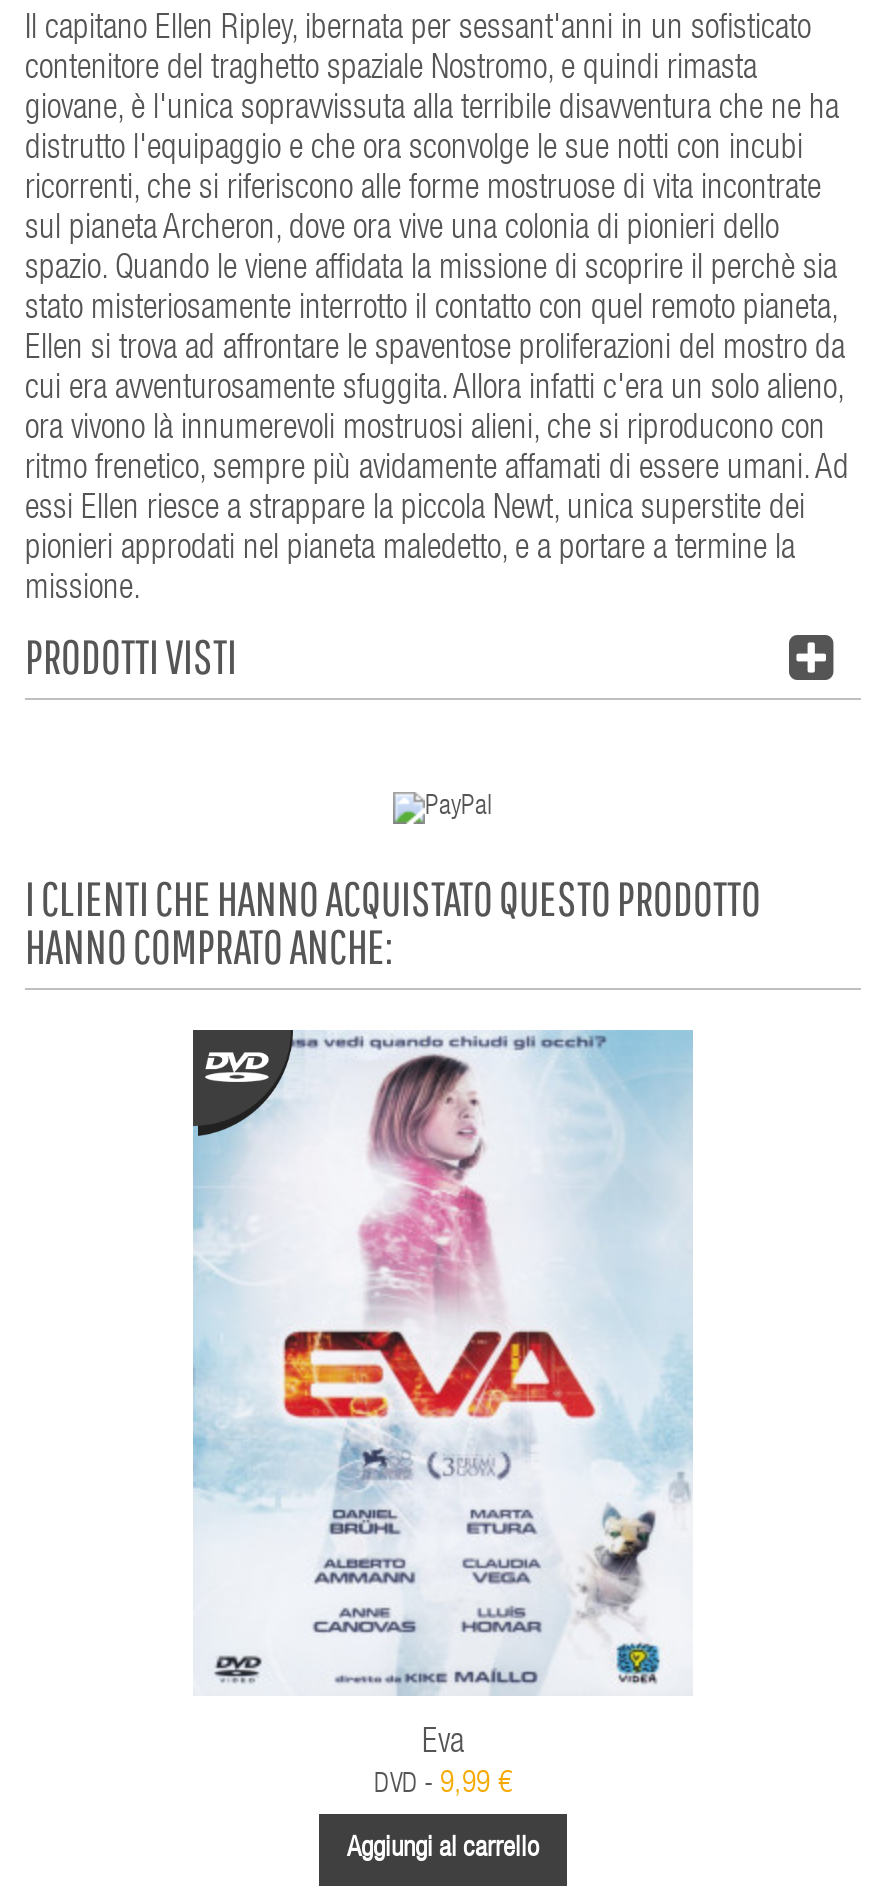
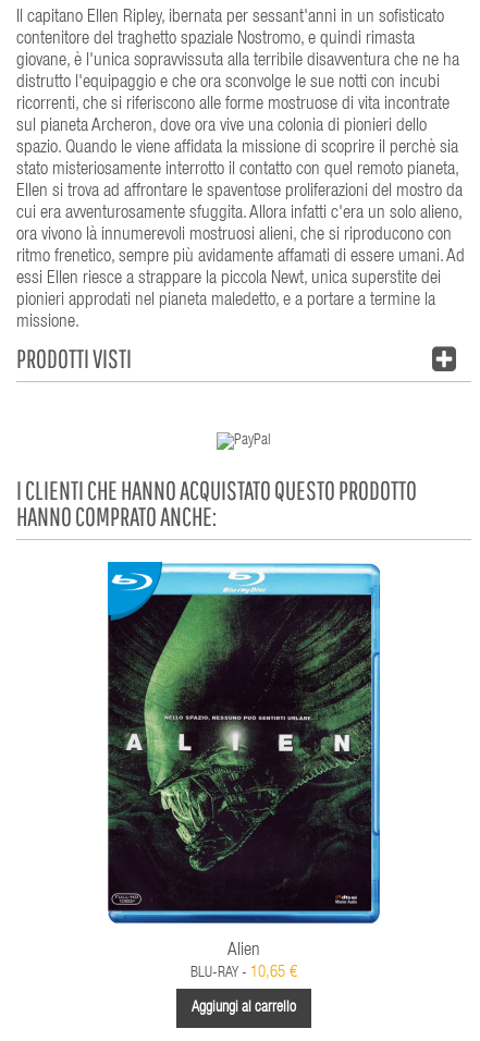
[191,1028,695,1799] [image] | Eva | DVD - 9,99 € -> [107,561,381,981] [image] | Alien | BLU-RAY - 10,65 €

